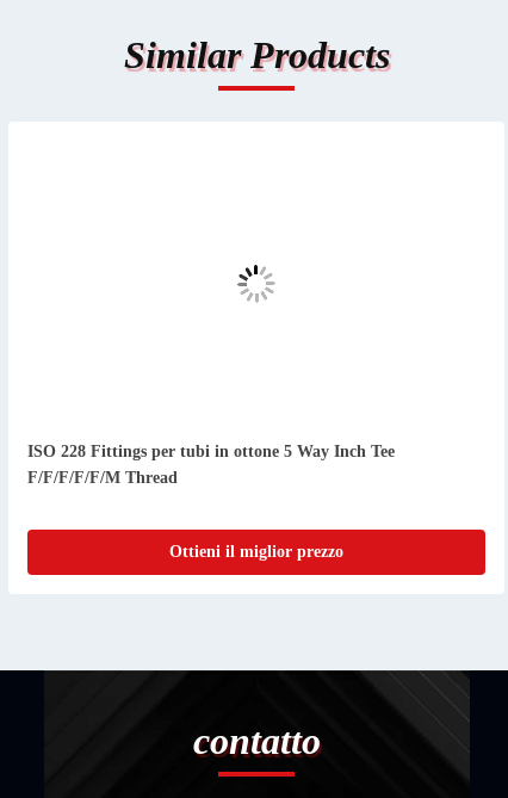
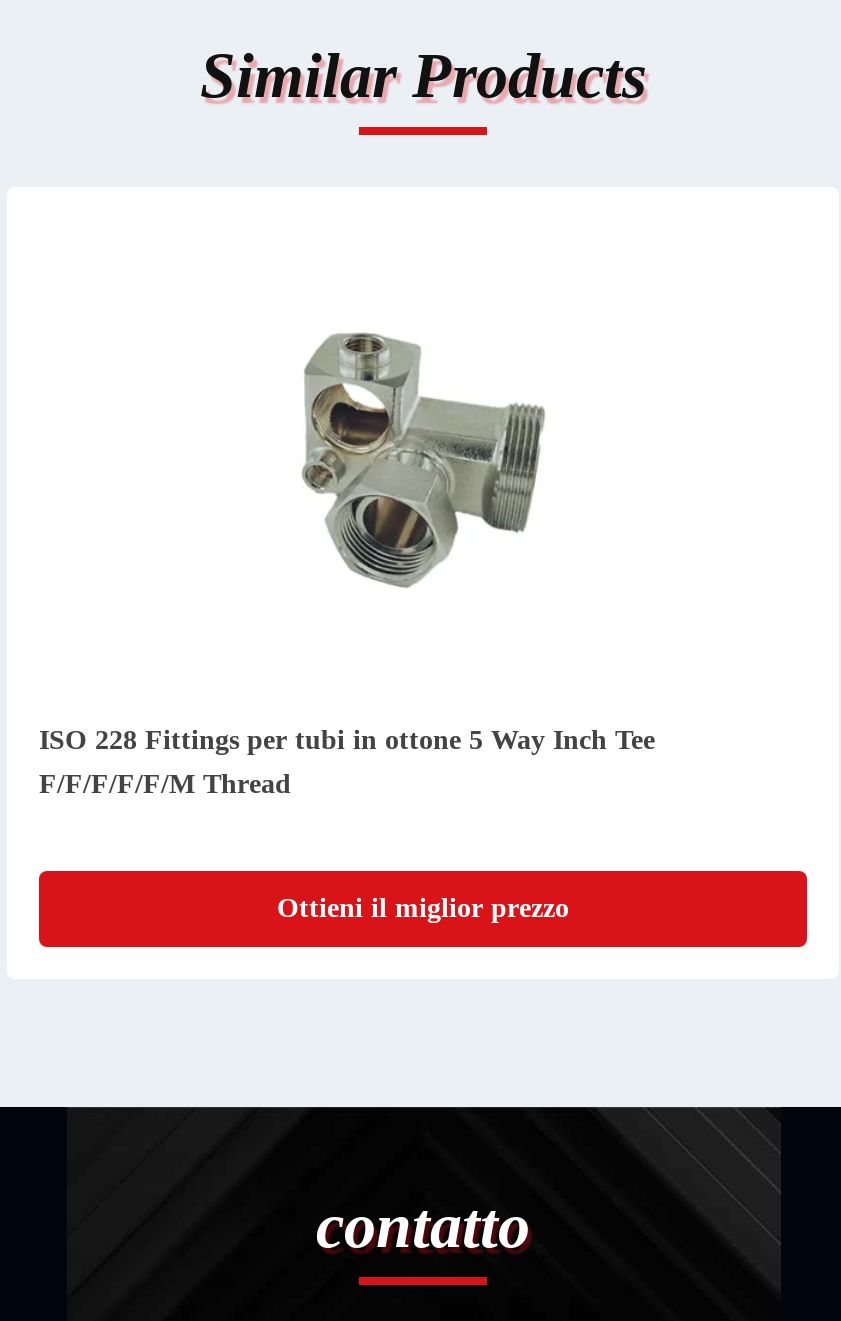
none -> [301,331,547,589] [image]

